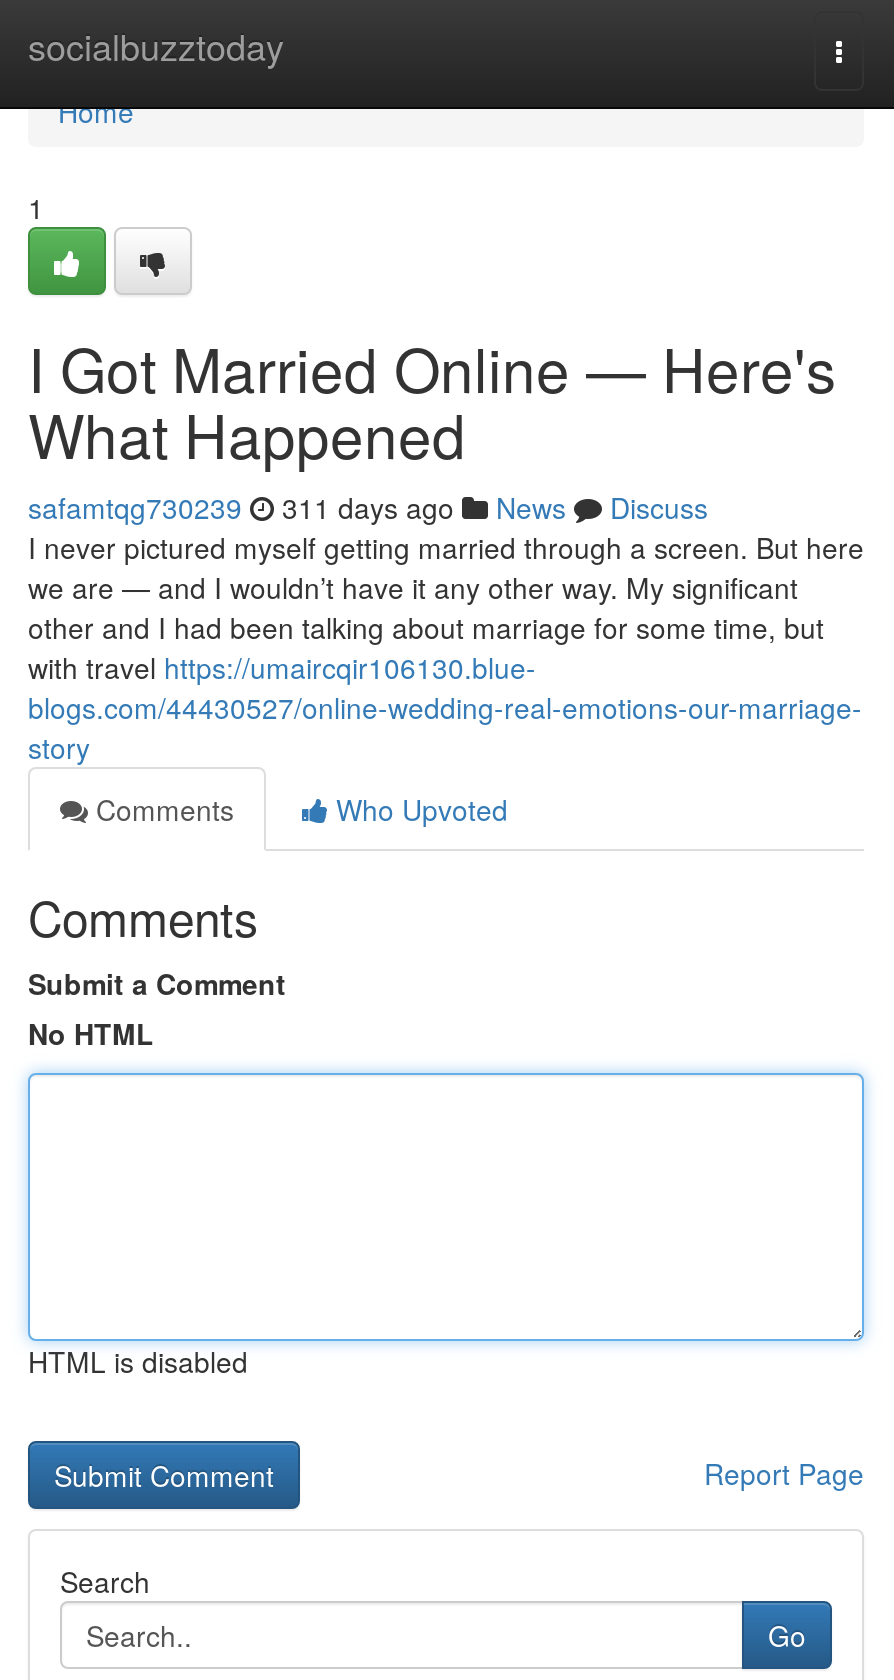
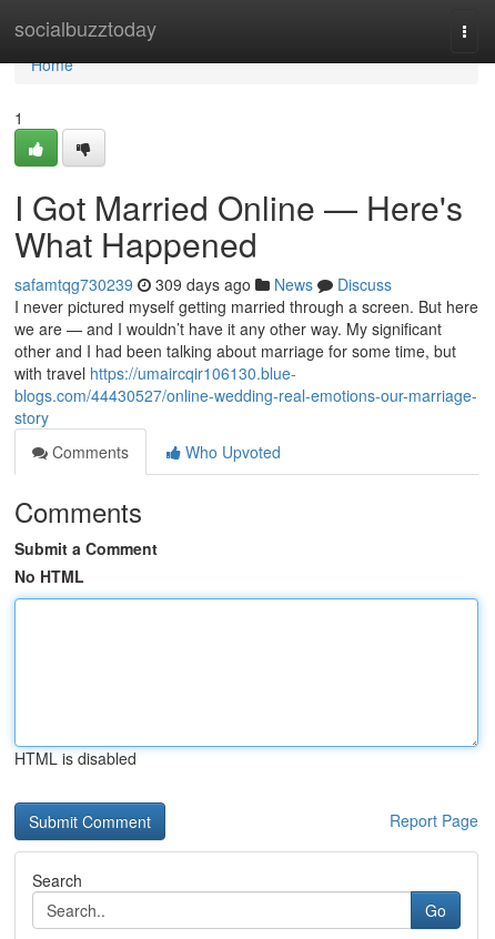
[28,487,708,527] safamtqg730239 311 days ago News Discuss -> [14,273,392,295] safamtqg730239 309 days ago News Discuss

